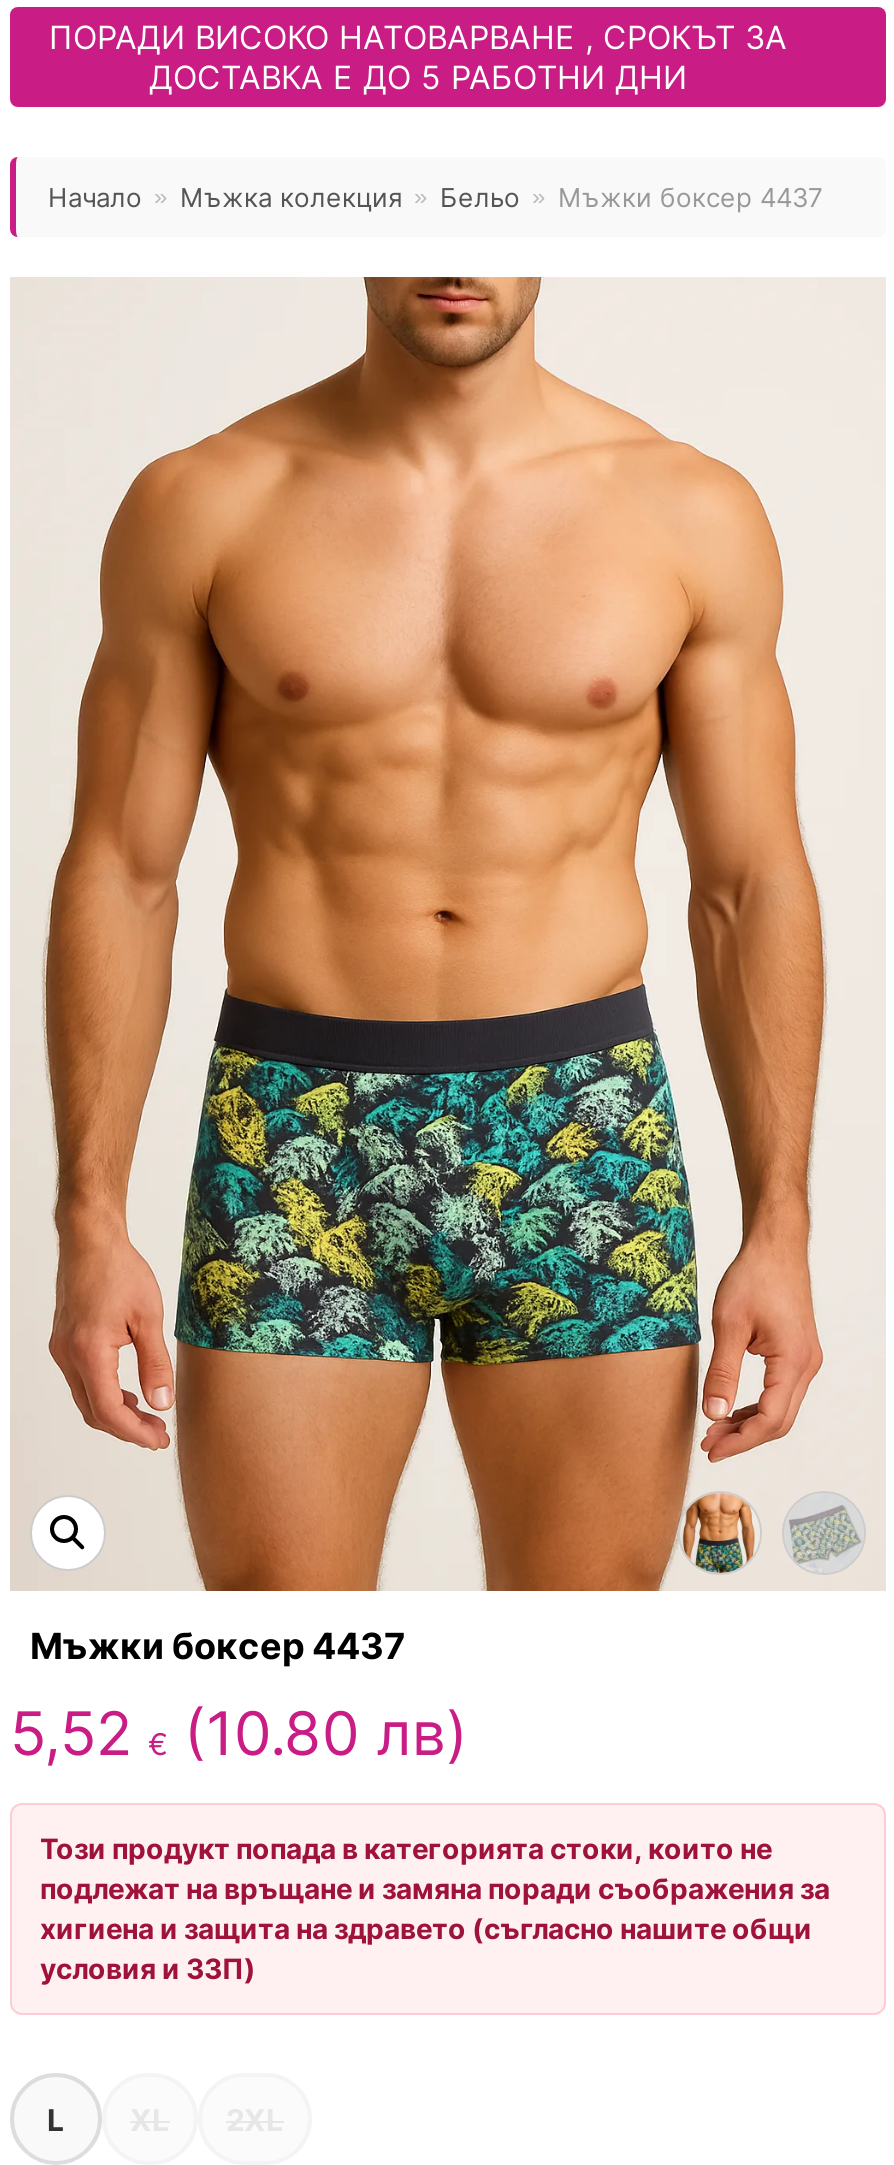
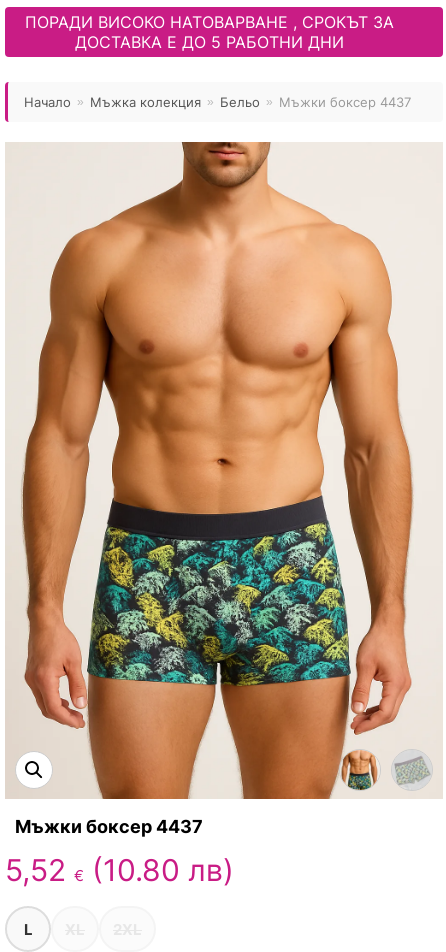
[40,1831,830,1985] Този продукт попада в категорията стоки, които не | подлежат на връщане и замяна поради съображения за | хигиена и защита на здравето (съгласно нашите общи | условия и ЗЗП) -> none

